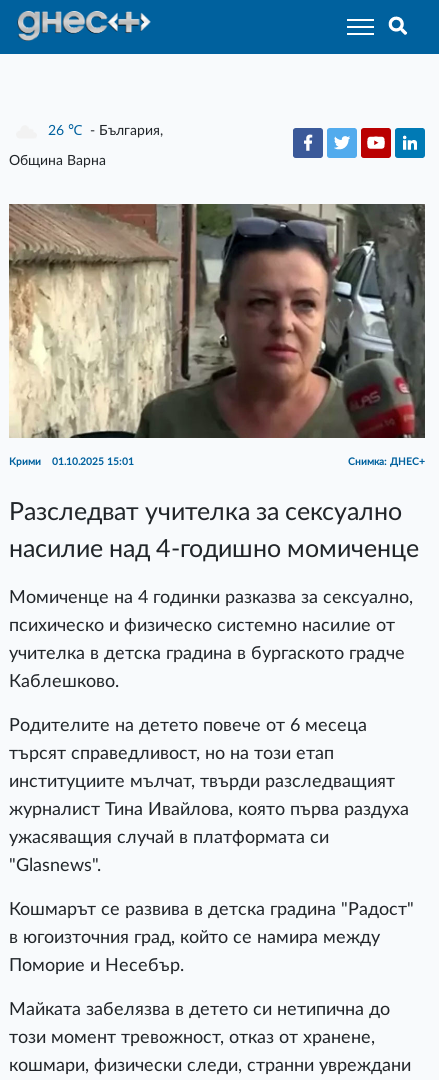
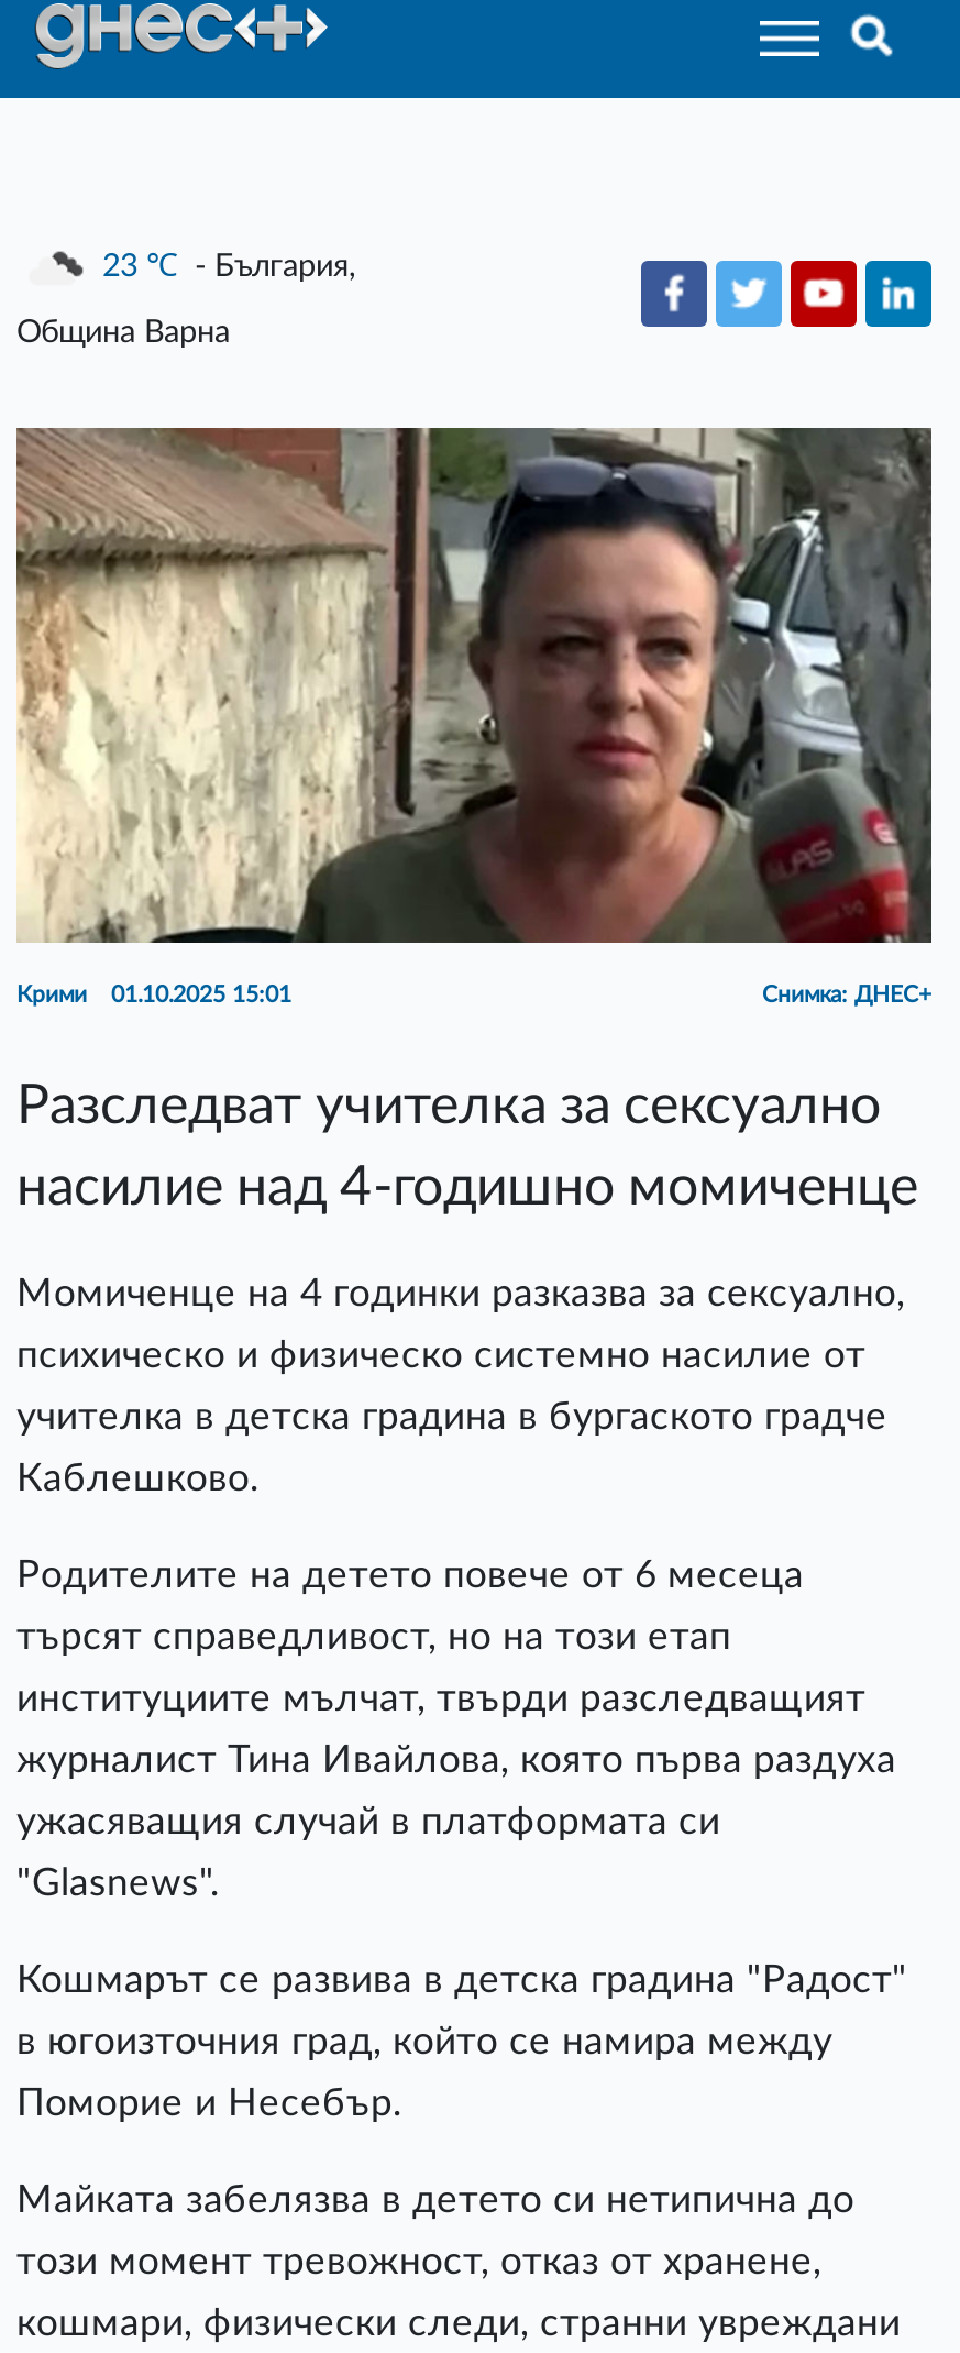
[48,123,163,138] 26 ℃ - България, -> [102,250,355,283] 23 ℃ - България,

